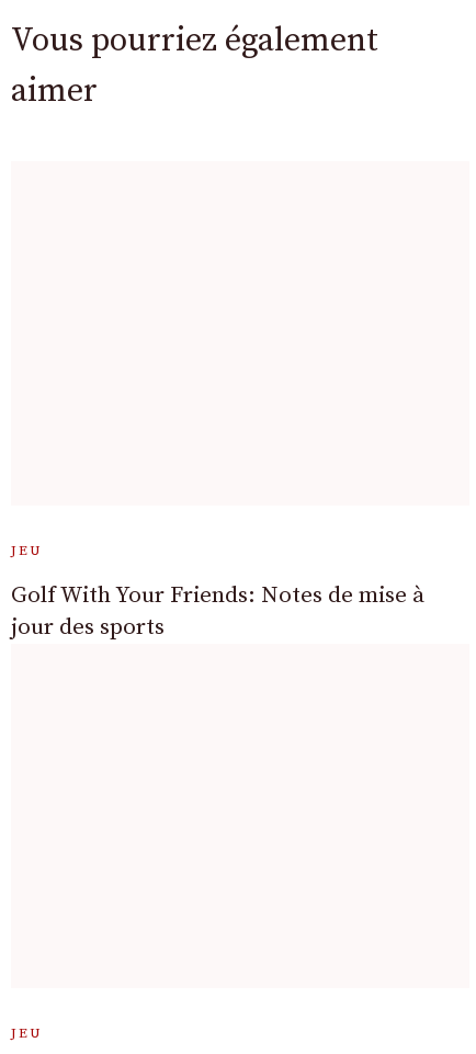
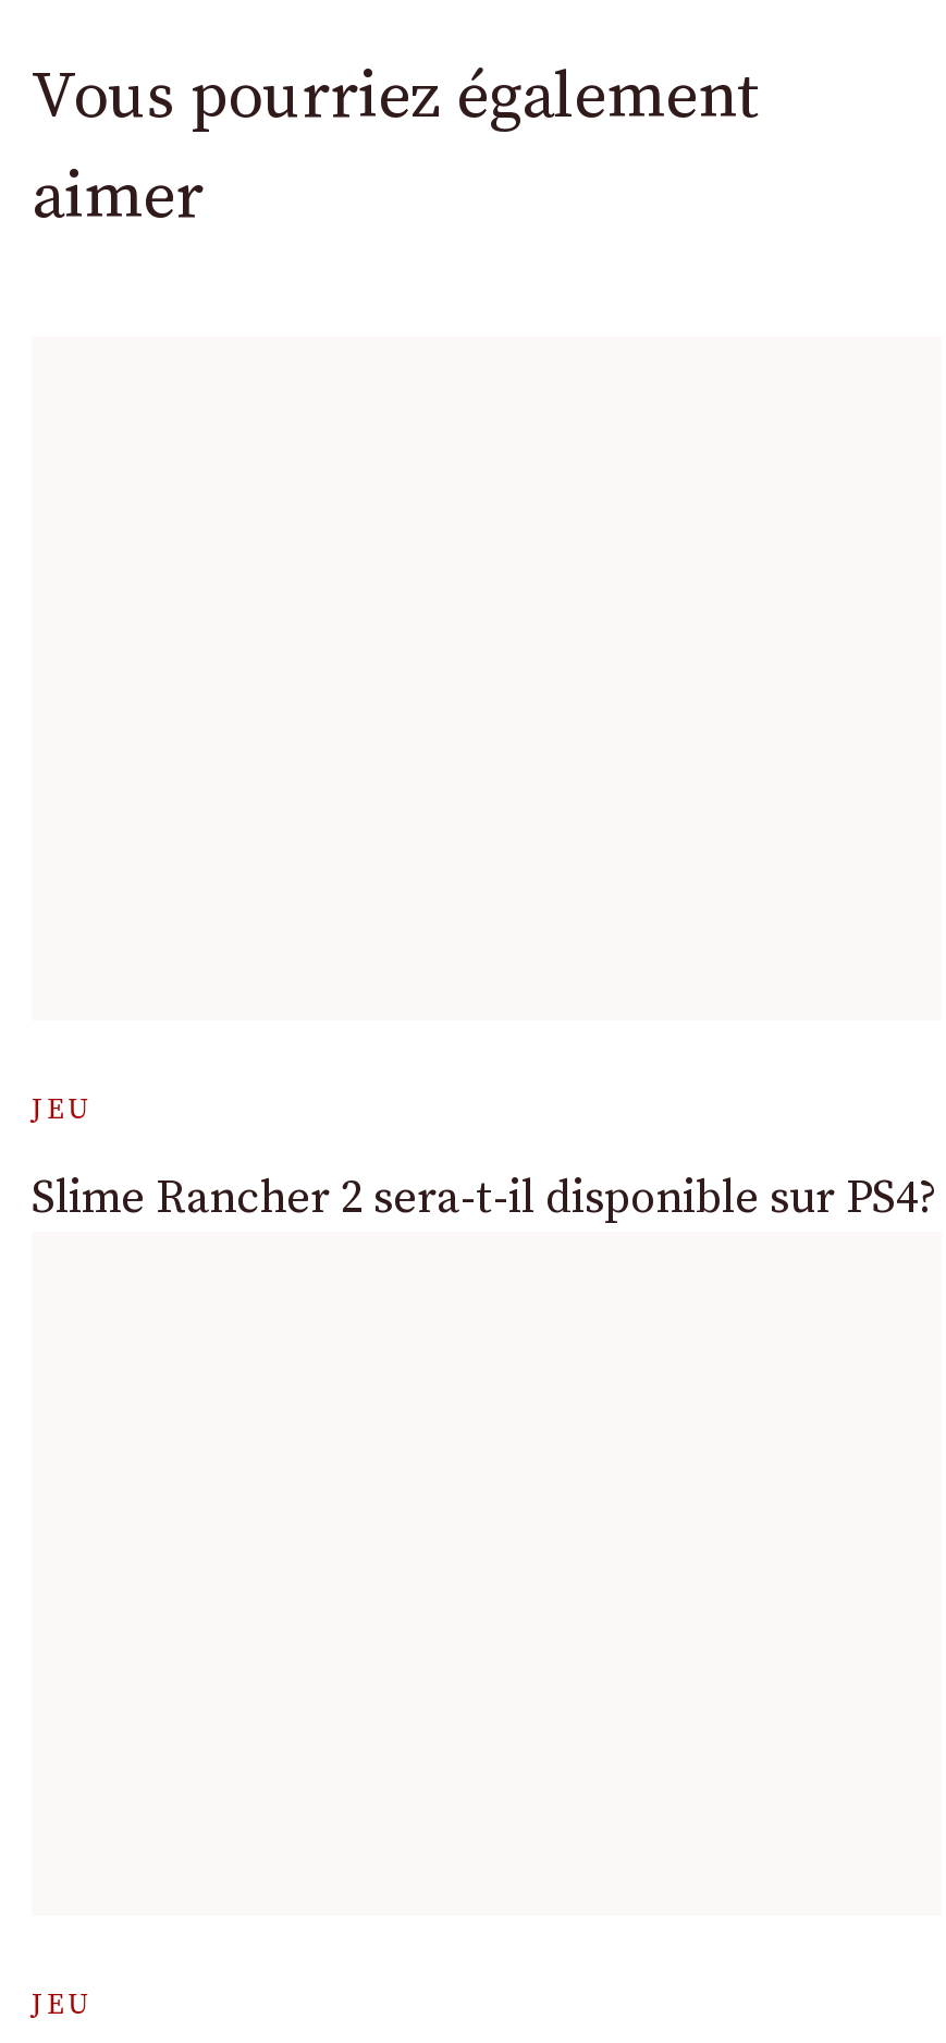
[11,581,424,642] Golf With Your Friends: Notes de mise à | jour des sports -> [32,1171,935,1227] Slime Rancher 2 sera-t-il disponible sur PS4?

